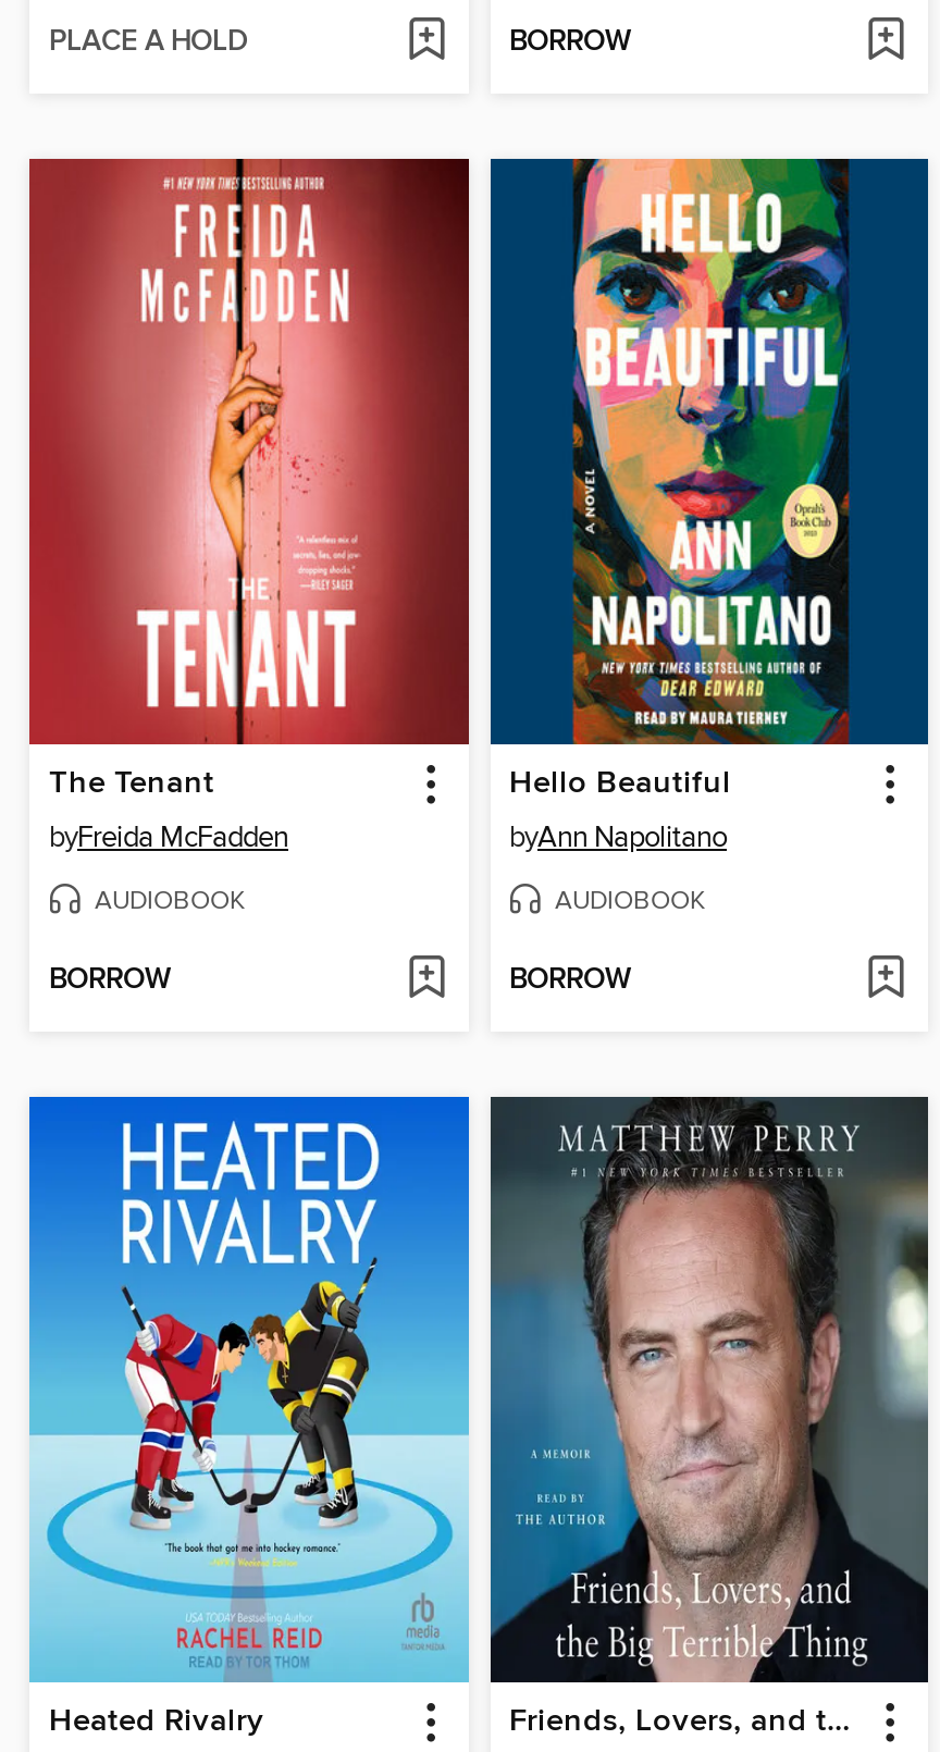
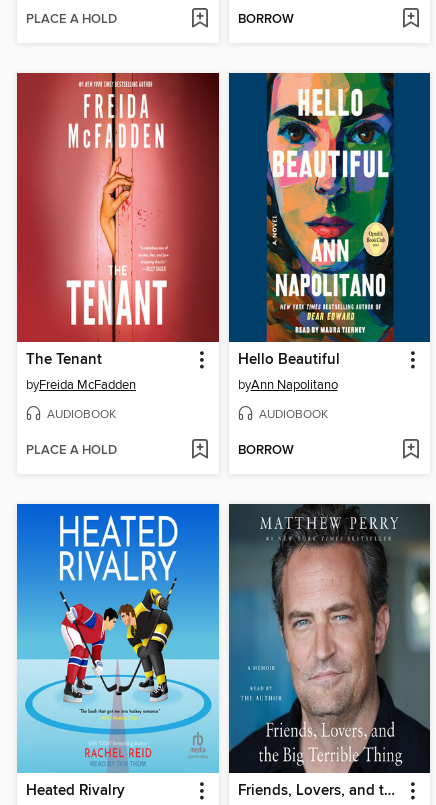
[49,962,171,999] BORROW -> [26,442,117,459] PLACE A HOLD

